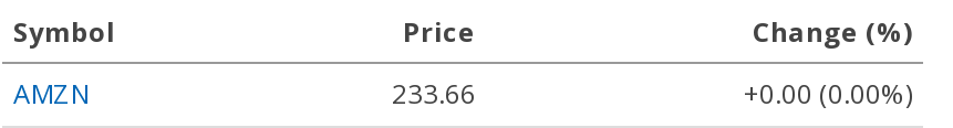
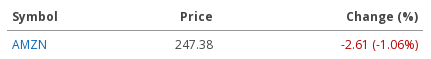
[392,76,476,114] 233.66 -> [175,36,213,53] 247.38
[744,76,912,114] +0.00 (0.00%) -> [341,36,418,53] -2.61 (-1.06%)

